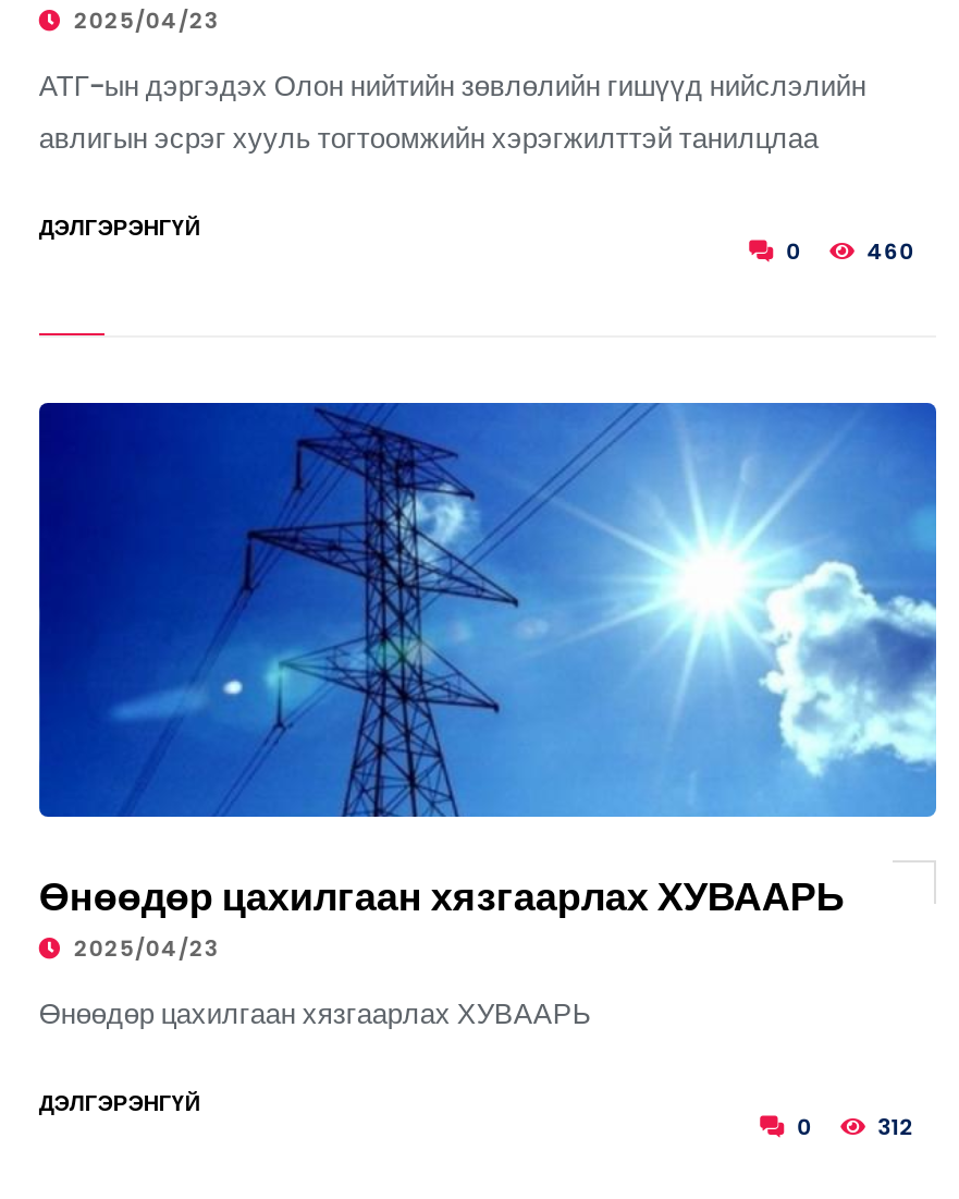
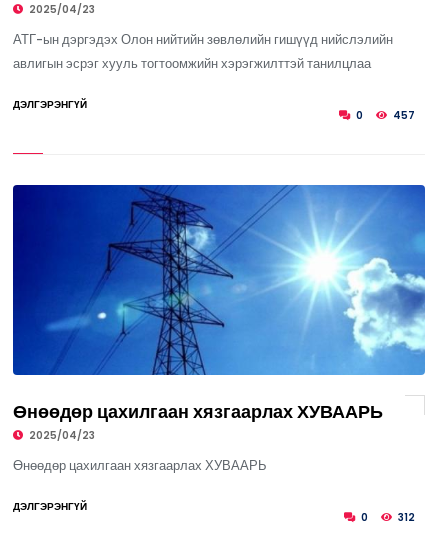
[782,235,915,268] 0 460 -> [354,108,415,123] 0 457

